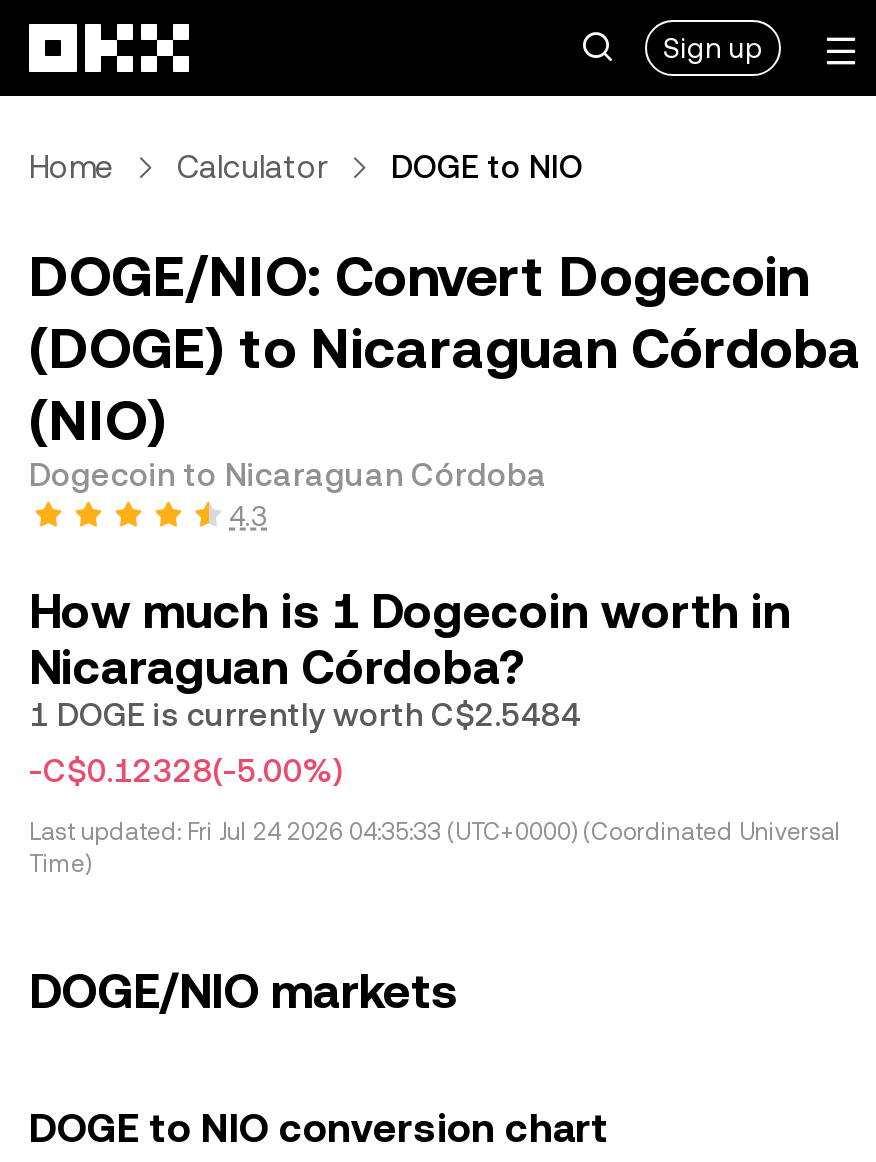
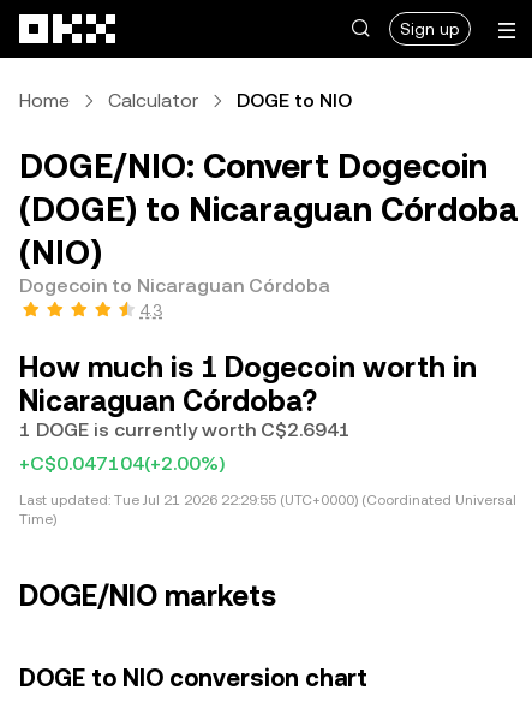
[29,696,581,734] 1 DOGE is currently worth C$2.5484 -> [19,418,351,441] 1 DOGE is currently worth C$2.6941
[29,752,343,790] -C$0.12328(-5.00%) -> [19,452,225,475] +C$0.047104(+2.00%)
[29,818,841,846] Last updated: Fri Jul 24 2026 04:35:33 (UTC+0000) (Coordinated Universal -> [19,492,516,508] Last updated: Tue Jul 21 2026 22:29:55 (UTC+0000) (Coordinated Universal

